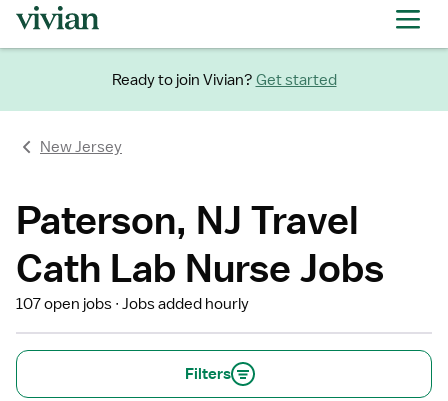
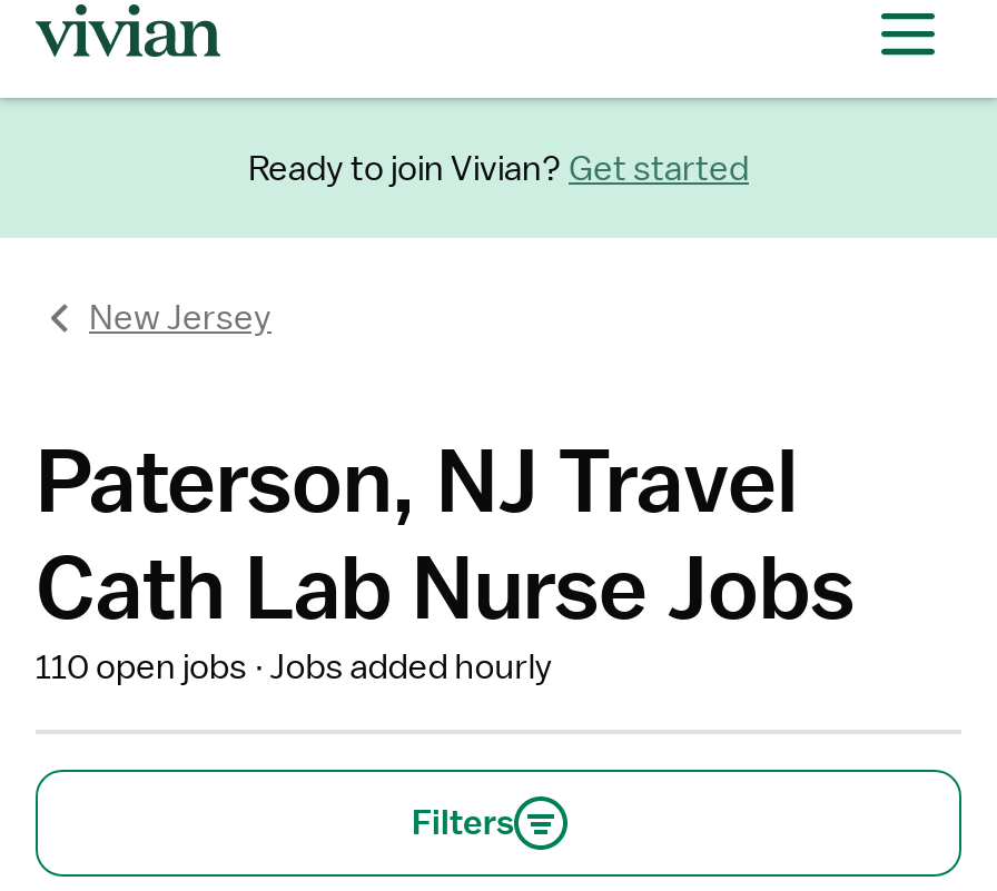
[16,294,249,314] 107 open jobs Jobs added hourly -> [36,645,552,690] 110 open jobs Jobs added hourly

